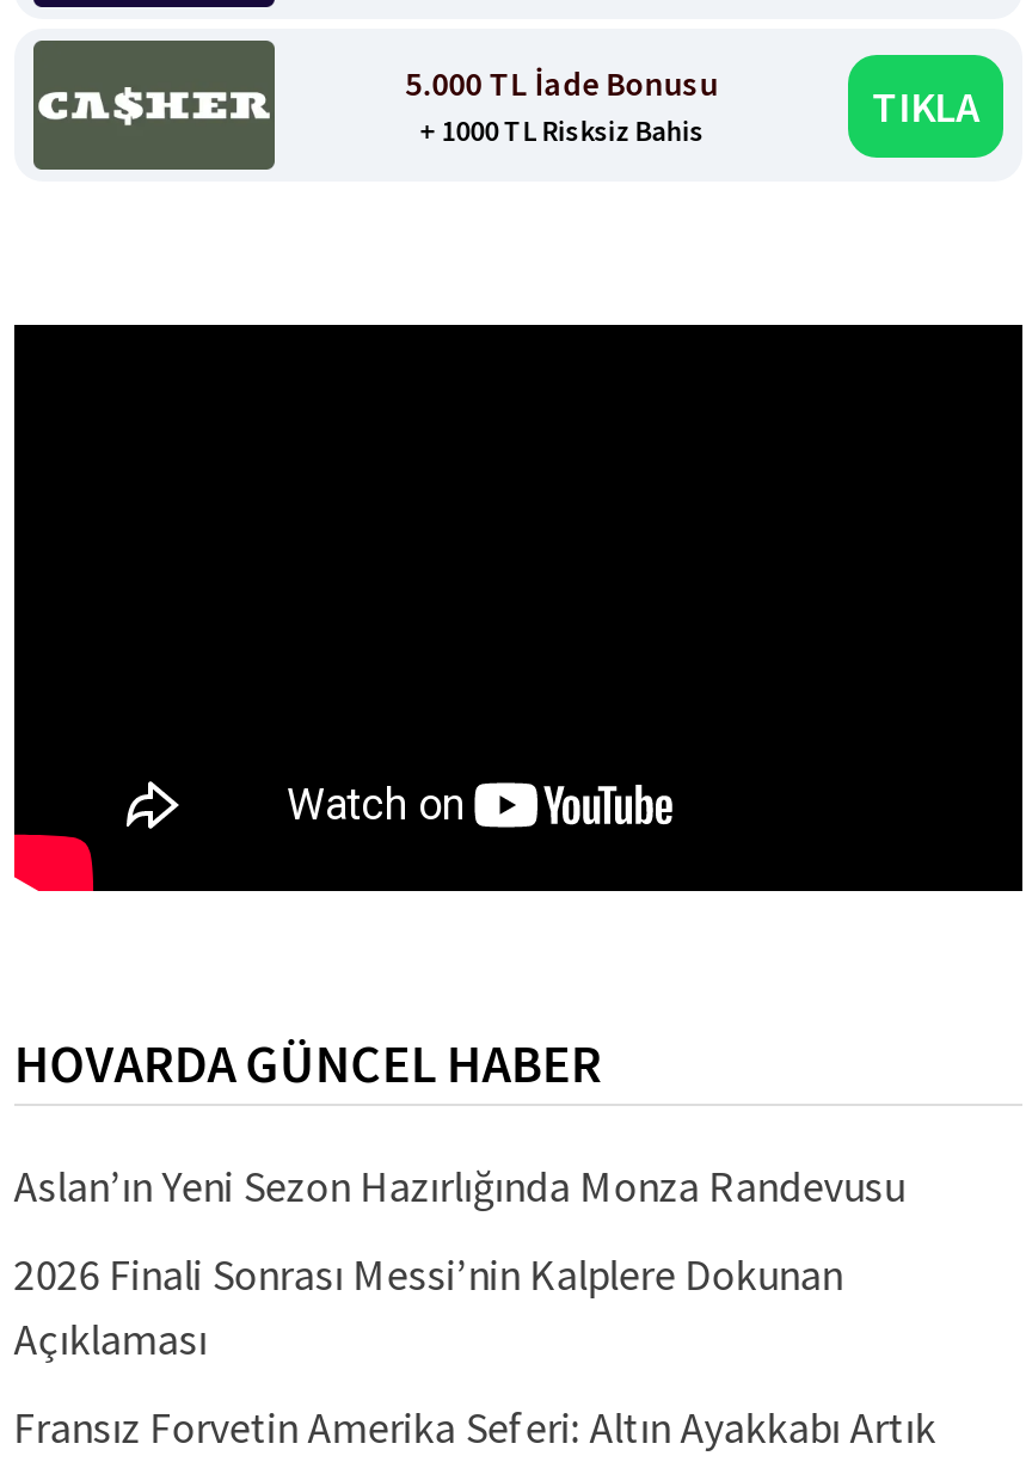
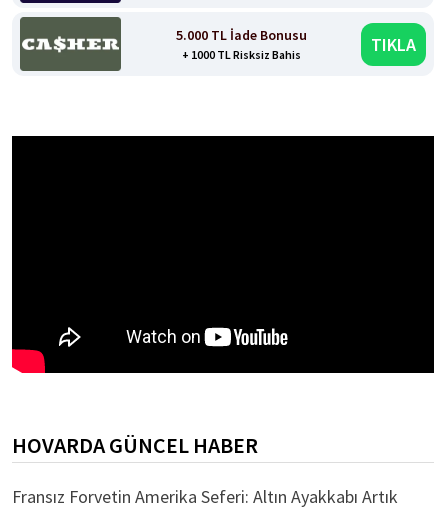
[14,1158,905,1365] Aslan’ın Yeni Sezon Hazırlığında Monza Randevusu | 2026 Finali Sonrası Messi’nin Kalplere Dokunan | Açıklaması -> none

